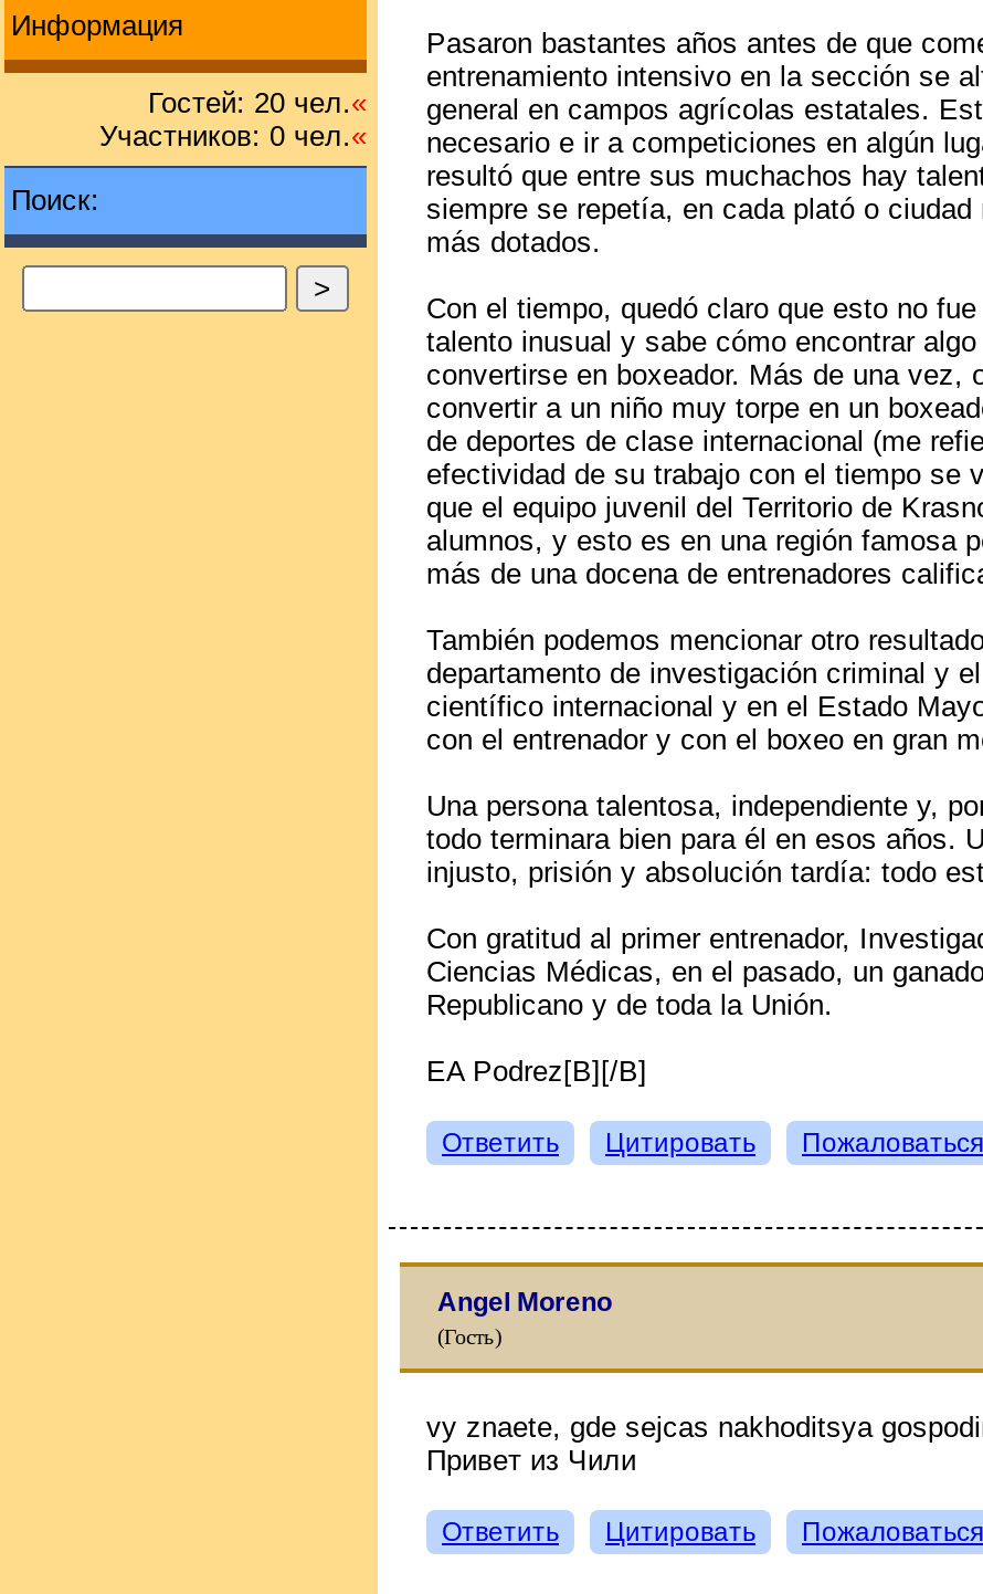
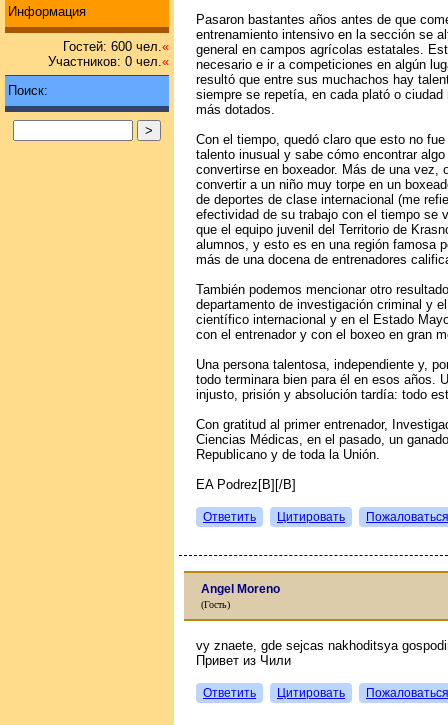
[148,86,367,119] Гостей: 20 чел.« -> [63,39,169,54] Гостей: 600 чел.«

